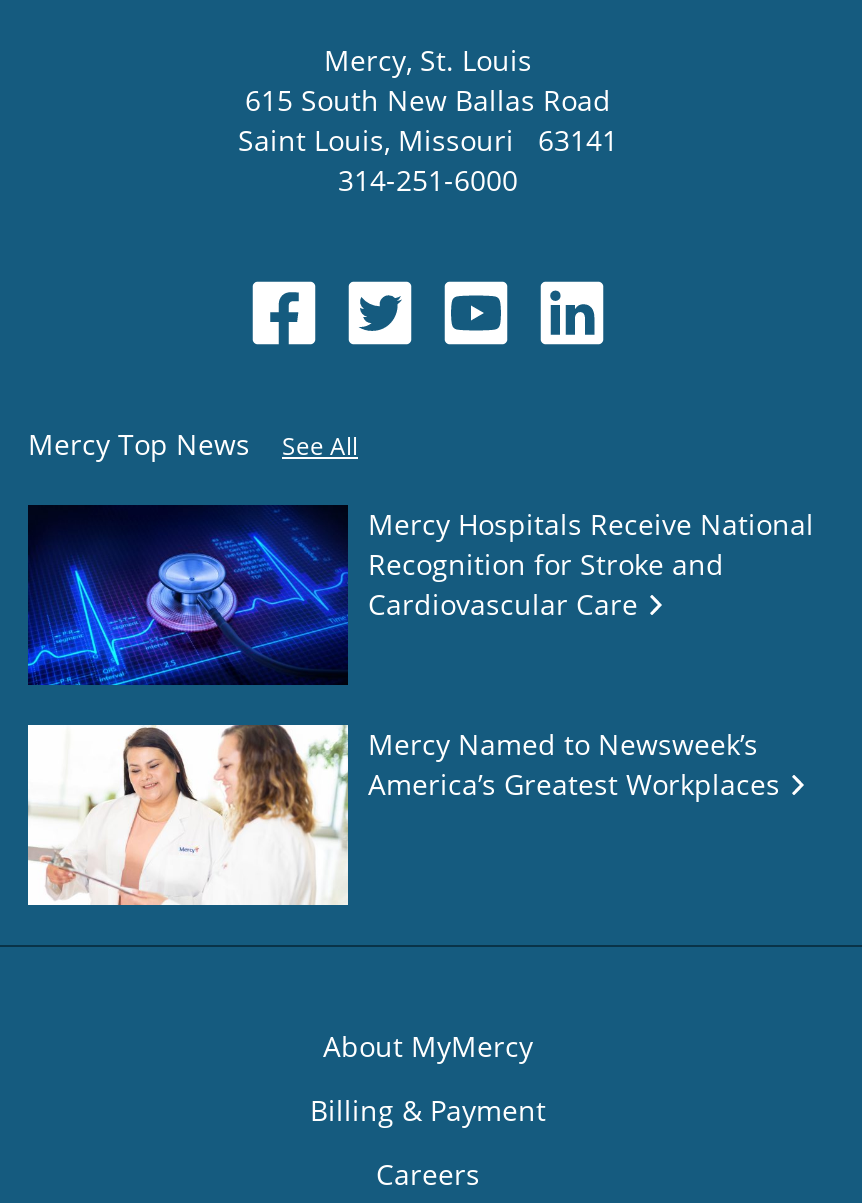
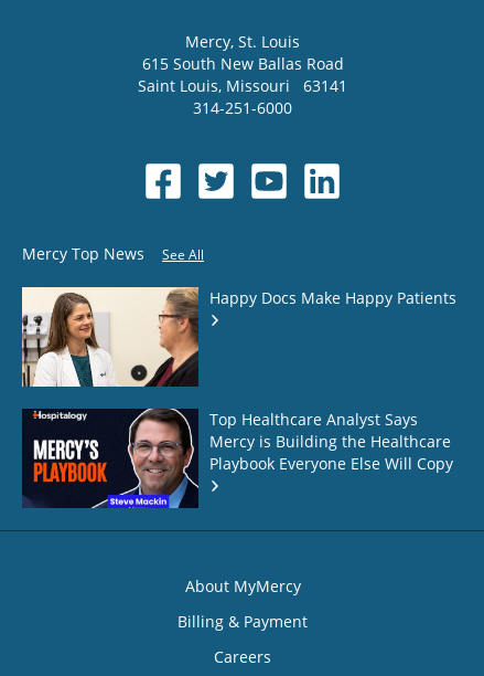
[26,503,814,687] [image] | Mercy Hospitals Receive National | Recognition for Stroke and | Cardiovascular Care -> [21,286,456,388] [image] | Happy Docs Make Happy Patients
[26,723,788,907] [image] | Mercy Named to Newsweek’s | America’s Greatest Workplaces -> [21,408,453,509] [image] | Top Healthcare Analyst Says | Mercy is Building the Healthcare | Playbook Everyone Else Will Copy

